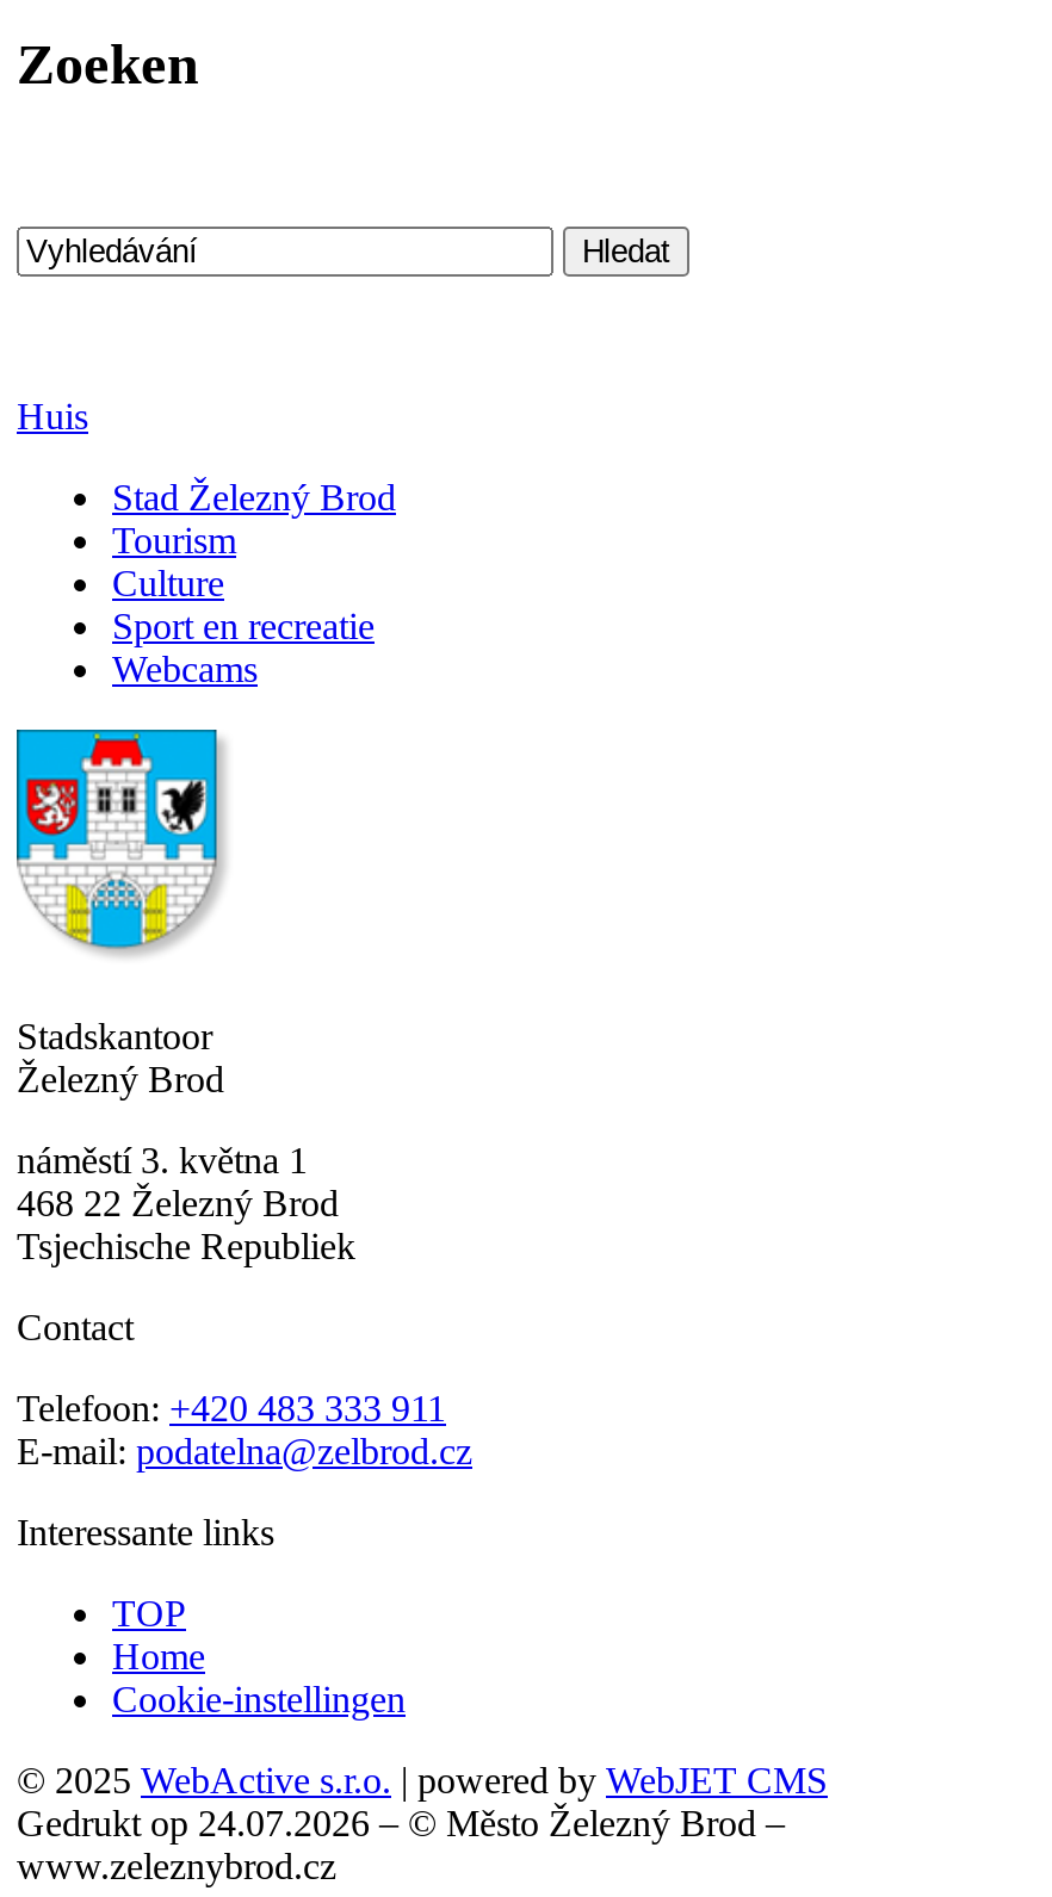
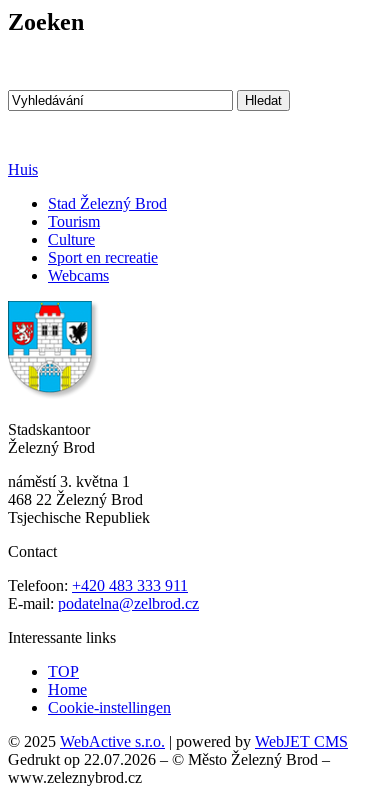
[17,1802,785,1843] Gedrukt op 24.07.2026 – © Město Železný Brod – -> [8,751,330,768] Gedrukt op 22.07.2026 – © Město Železný Brod –

